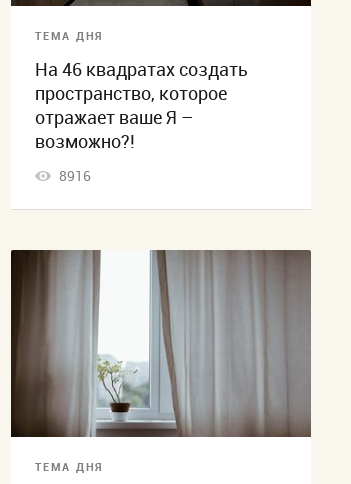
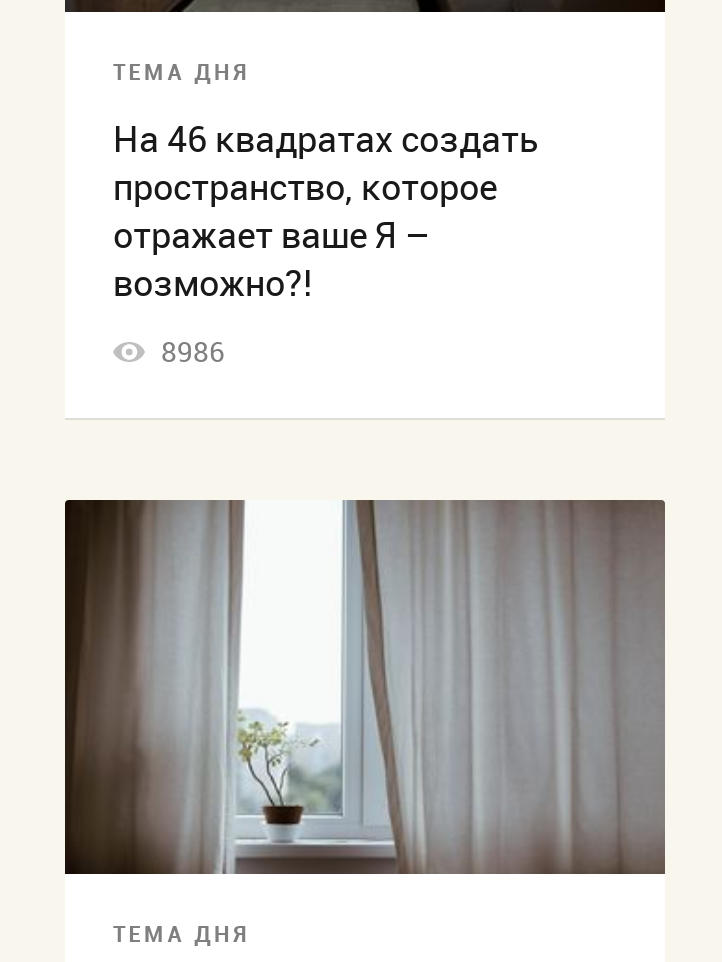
[59,168,91,184] 8916 -> [161,336,225,368] 8986

